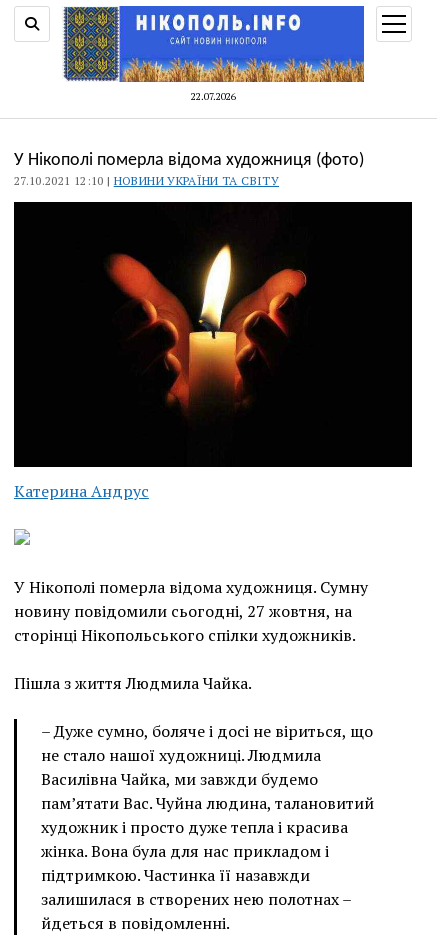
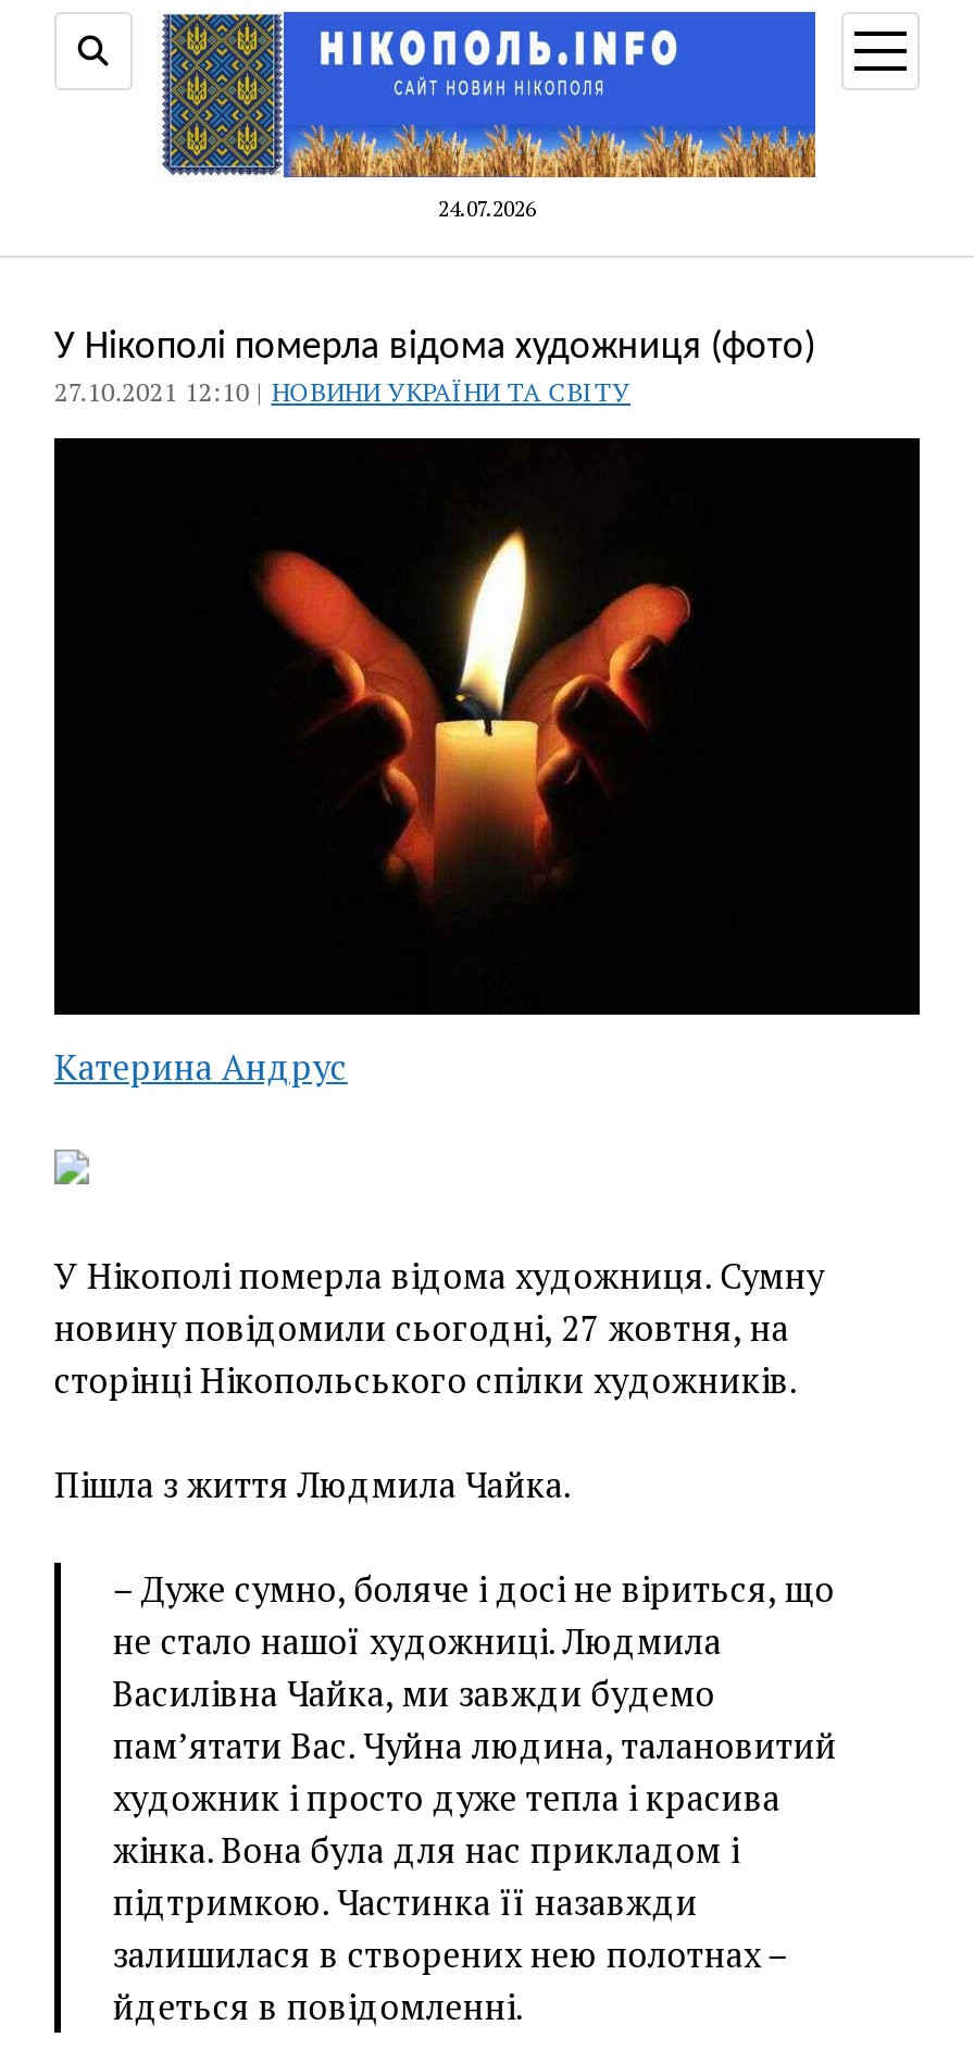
[190,89,235,102] 22.07.2026 -> [438,194,536,223] 24.07.2026

